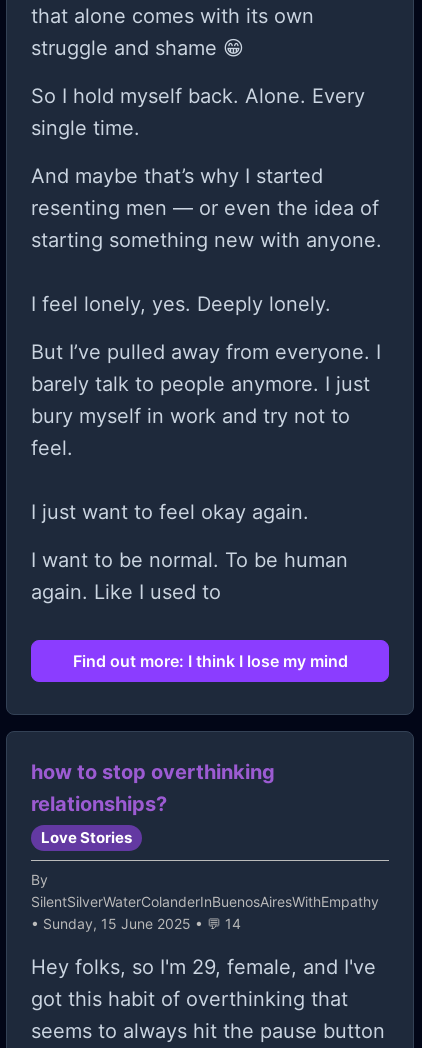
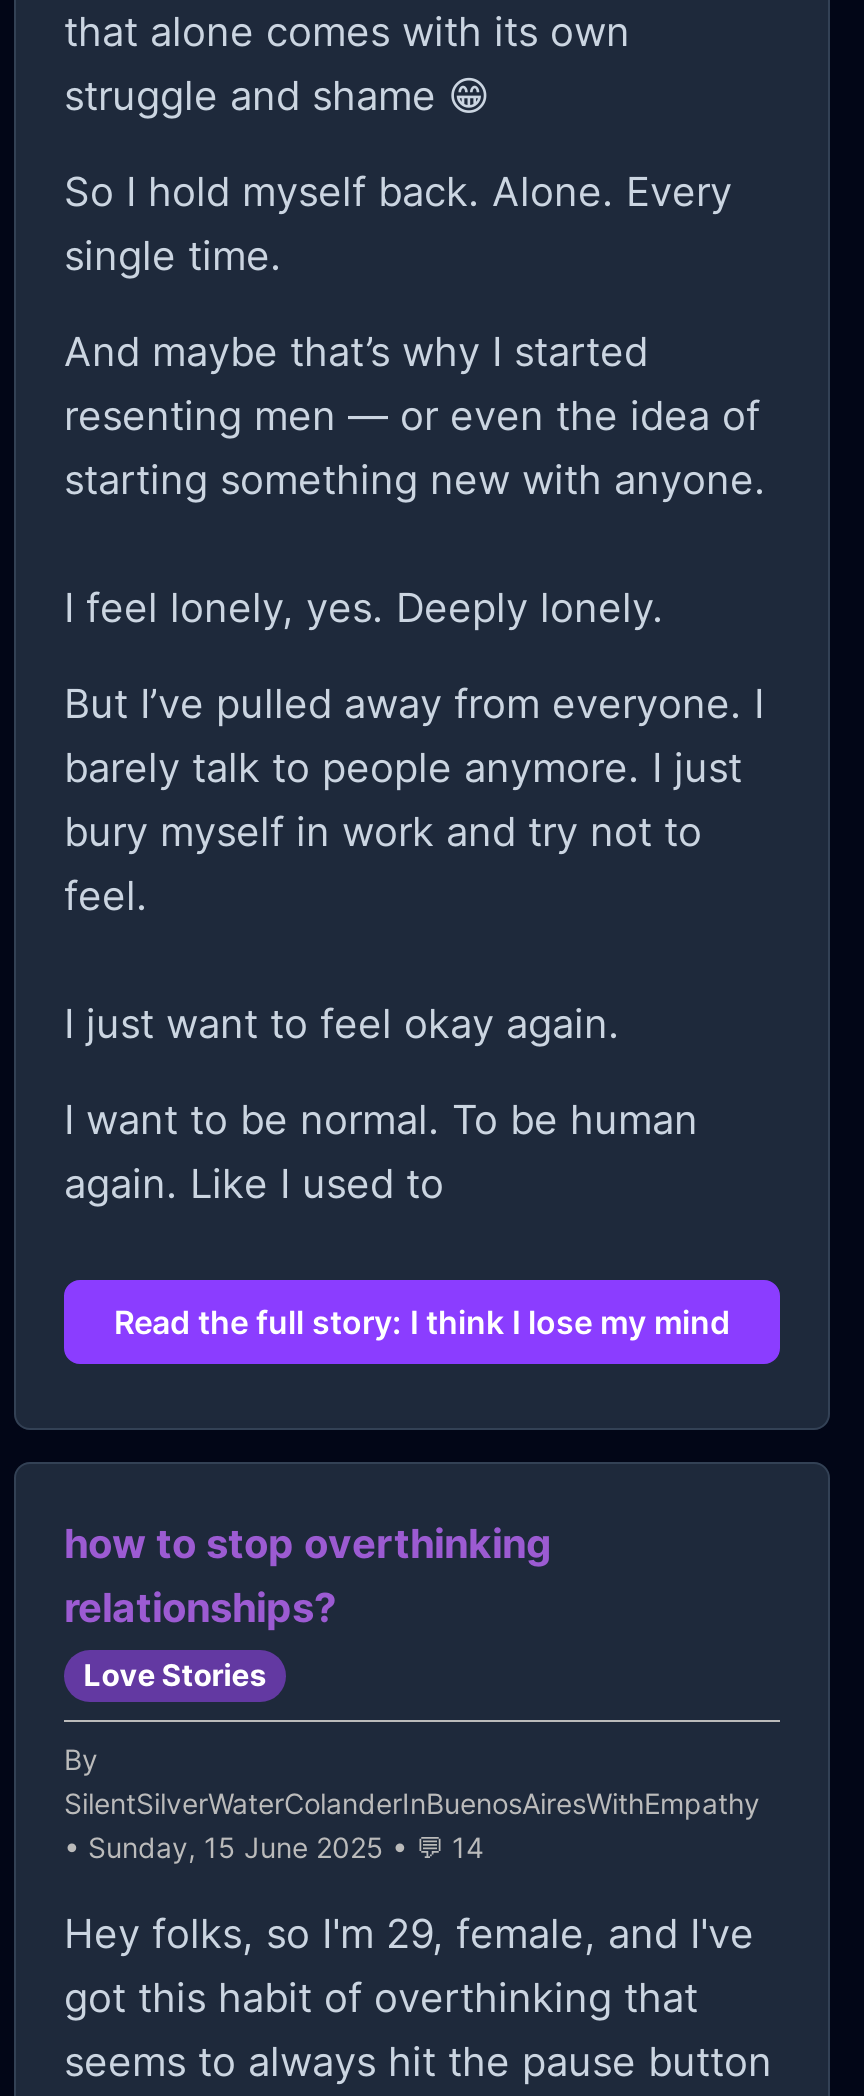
[72,651,347,671] Find out more: I think I lose my mind -> [114,1303,730,1343] Read the full story: I think I lose my mind

